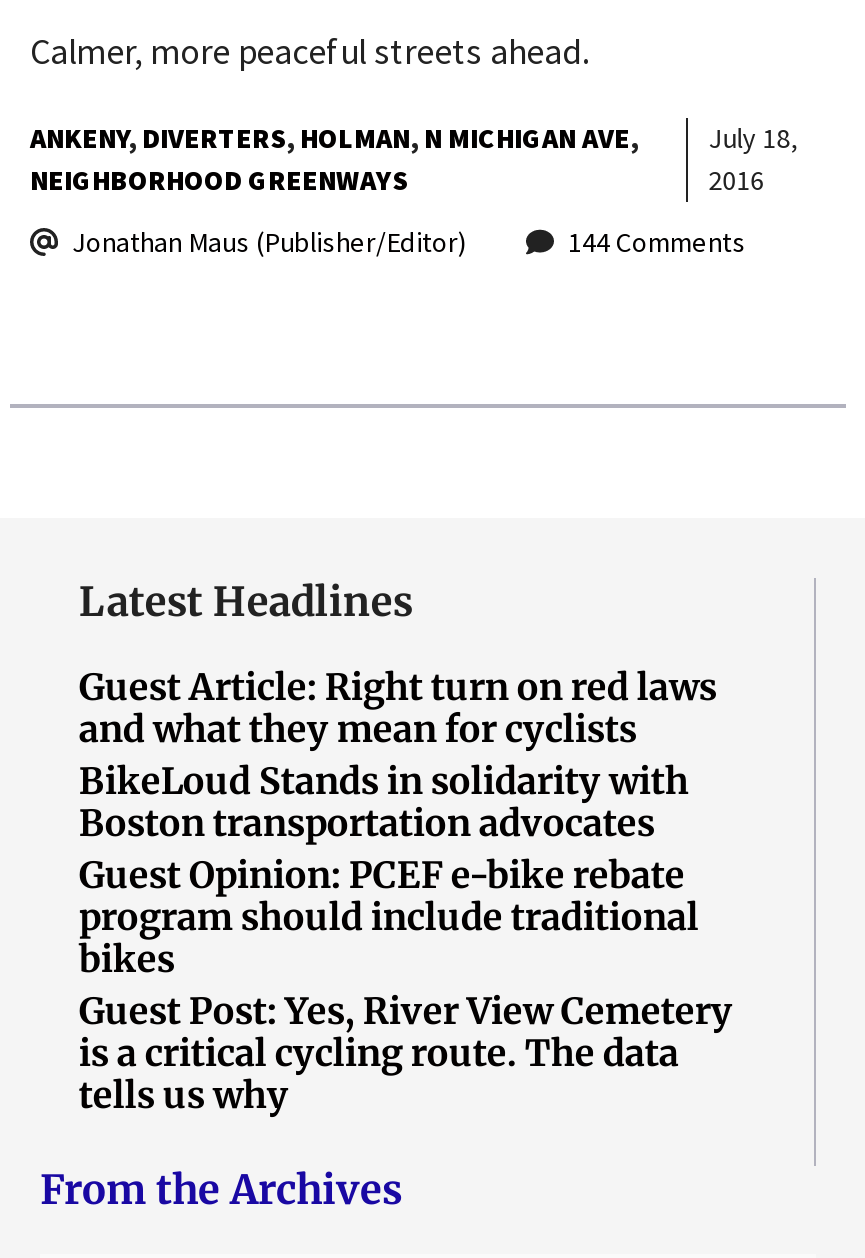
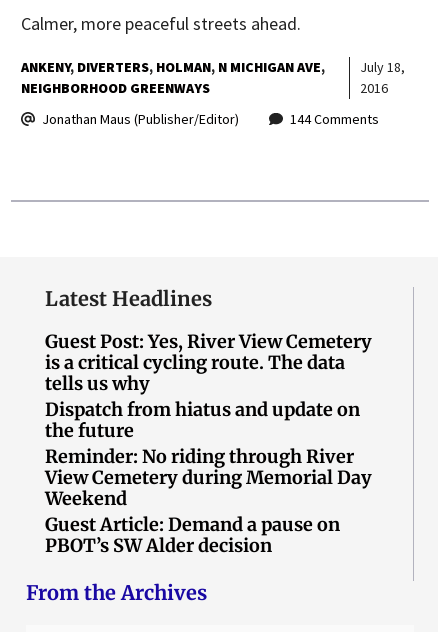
[79,663,717,981] Guest Article: Right turn on red laws | and what they mean for cyclists | BikeLoud Stands in solidarity with | Boston transportation advocates | Guest Opinion: PCEF e-bike rebate | program should include traditional | bikes -> none
moved [79,987,733,1117] -> [45,330,372,395]: Guest Post: Yes, River View Cemetery | is a critical cycling route. The data | tells us why
none -> [45,398,372,557] Dispatch from hiatus and update on | the future | Reminder: No riding through River | View Cemetery during Memorial Day | Weekend | Guest Article: Demand a pause on | PBOT’s SW Alder decision

